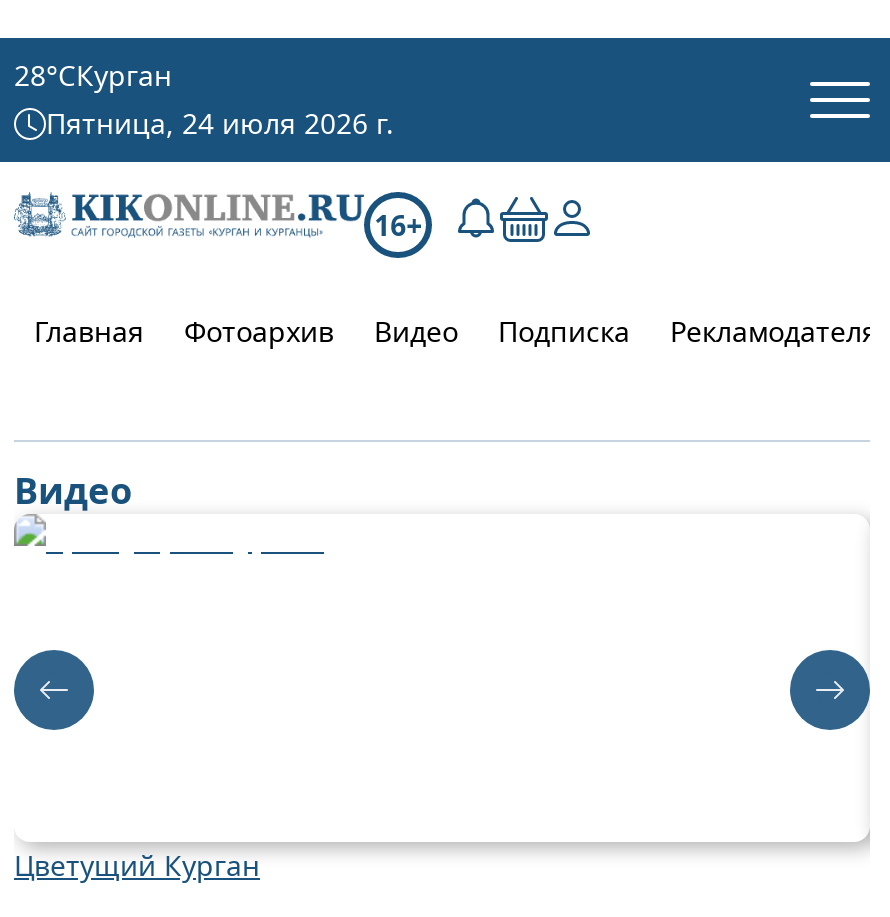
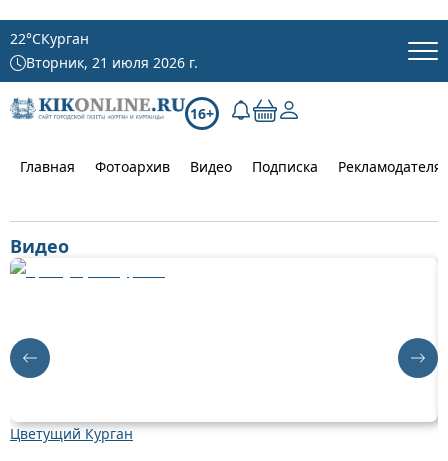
[14,56,172,94] 28°CКурган -> [10,29,89,48] 22°CКурган
[46,104,394,142] Пятница, 24 июля 2026 г. -> [26,53,198,72] Вторник, 21 июля 2026 г.
[12,648,96,754] [image] -> [9,326,51,379] [image]
[788,648,872,754] [image] -> [397,326,439,379] [image]

